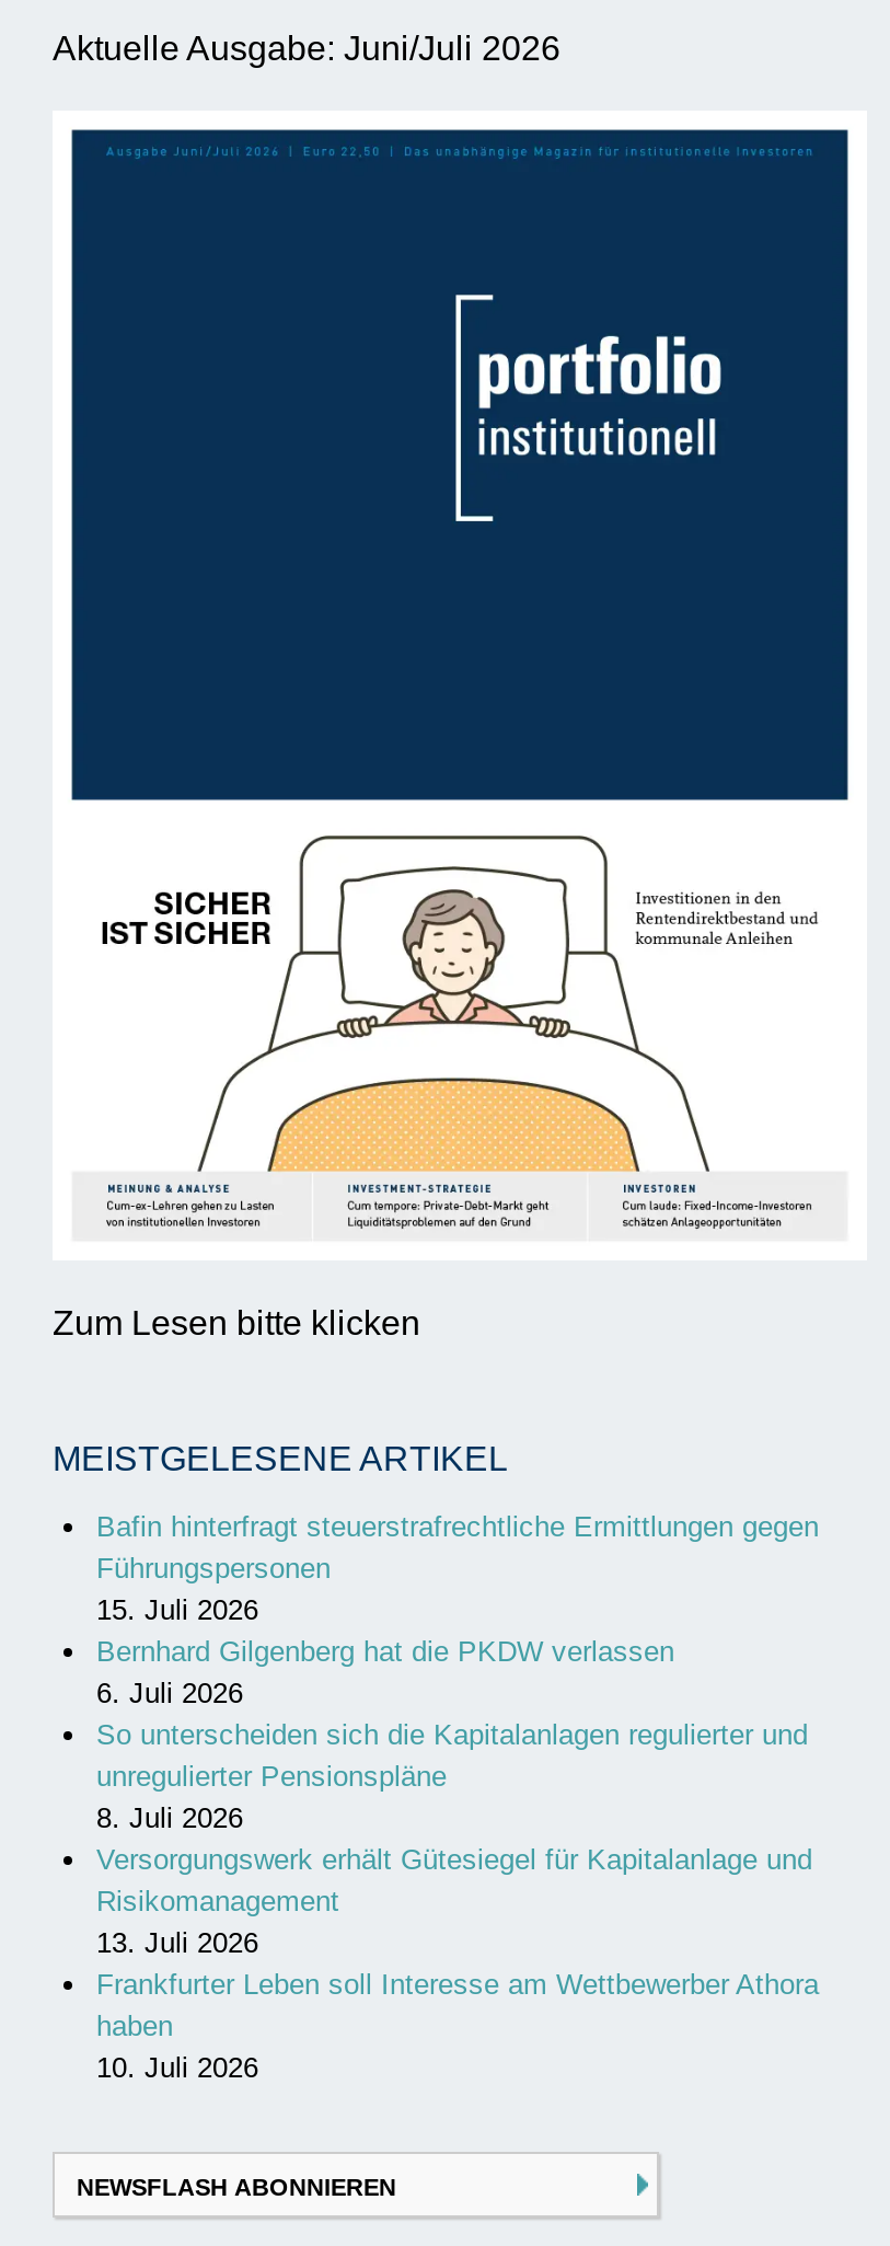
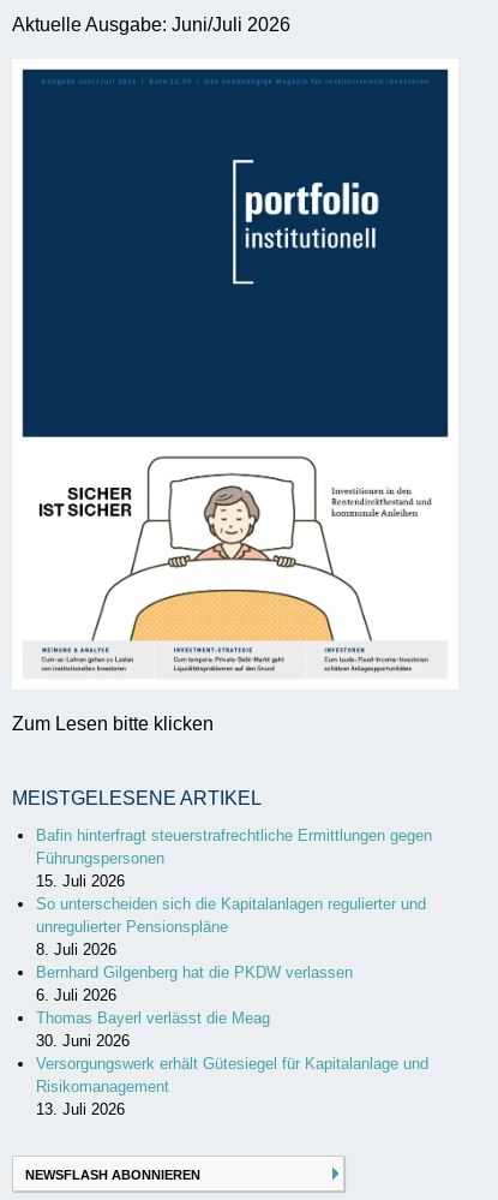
moved [96,1635,674,1709] -> [36,963,353,1004]: Bernhard Gilgenberg hat die PKDW verlassen | 6. Juli 2026
moved [96,1718,808,1834] -> [36,895,426,959]: So unterscheiden sich die Kapitalanlagen regulierter und | unregulierter Pensionspläne | 8. Juli 2026
none -> [36,1009,270,1050] Thomas Bayerl verlässt die Meag | 30. Juni 2026
moved [96,1843,812,1959] -> [36,1055,428,1118]: Versorgungswerk erhält Gütesiegel für Kapitalanlage und | Risikomanagement | 13. Juli 2026
[96,1968,819,2084] Frankfurter Leben soll Interesse am Wettbewerber Athora | haben | 10. Juli 2026 -> none

